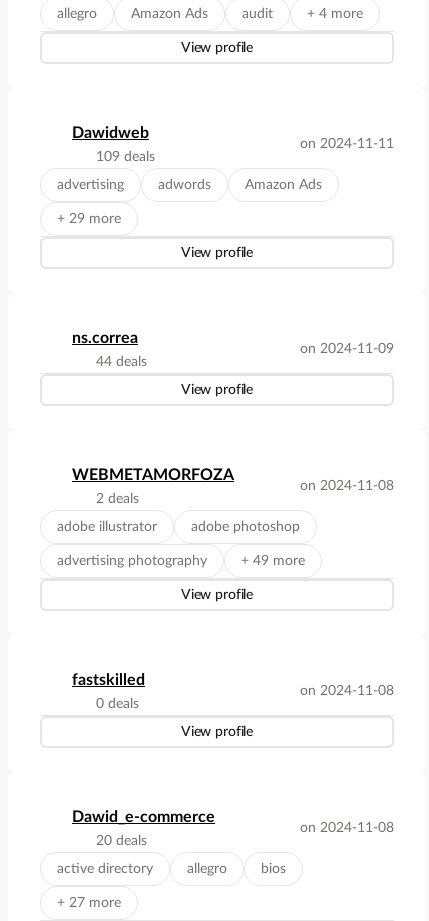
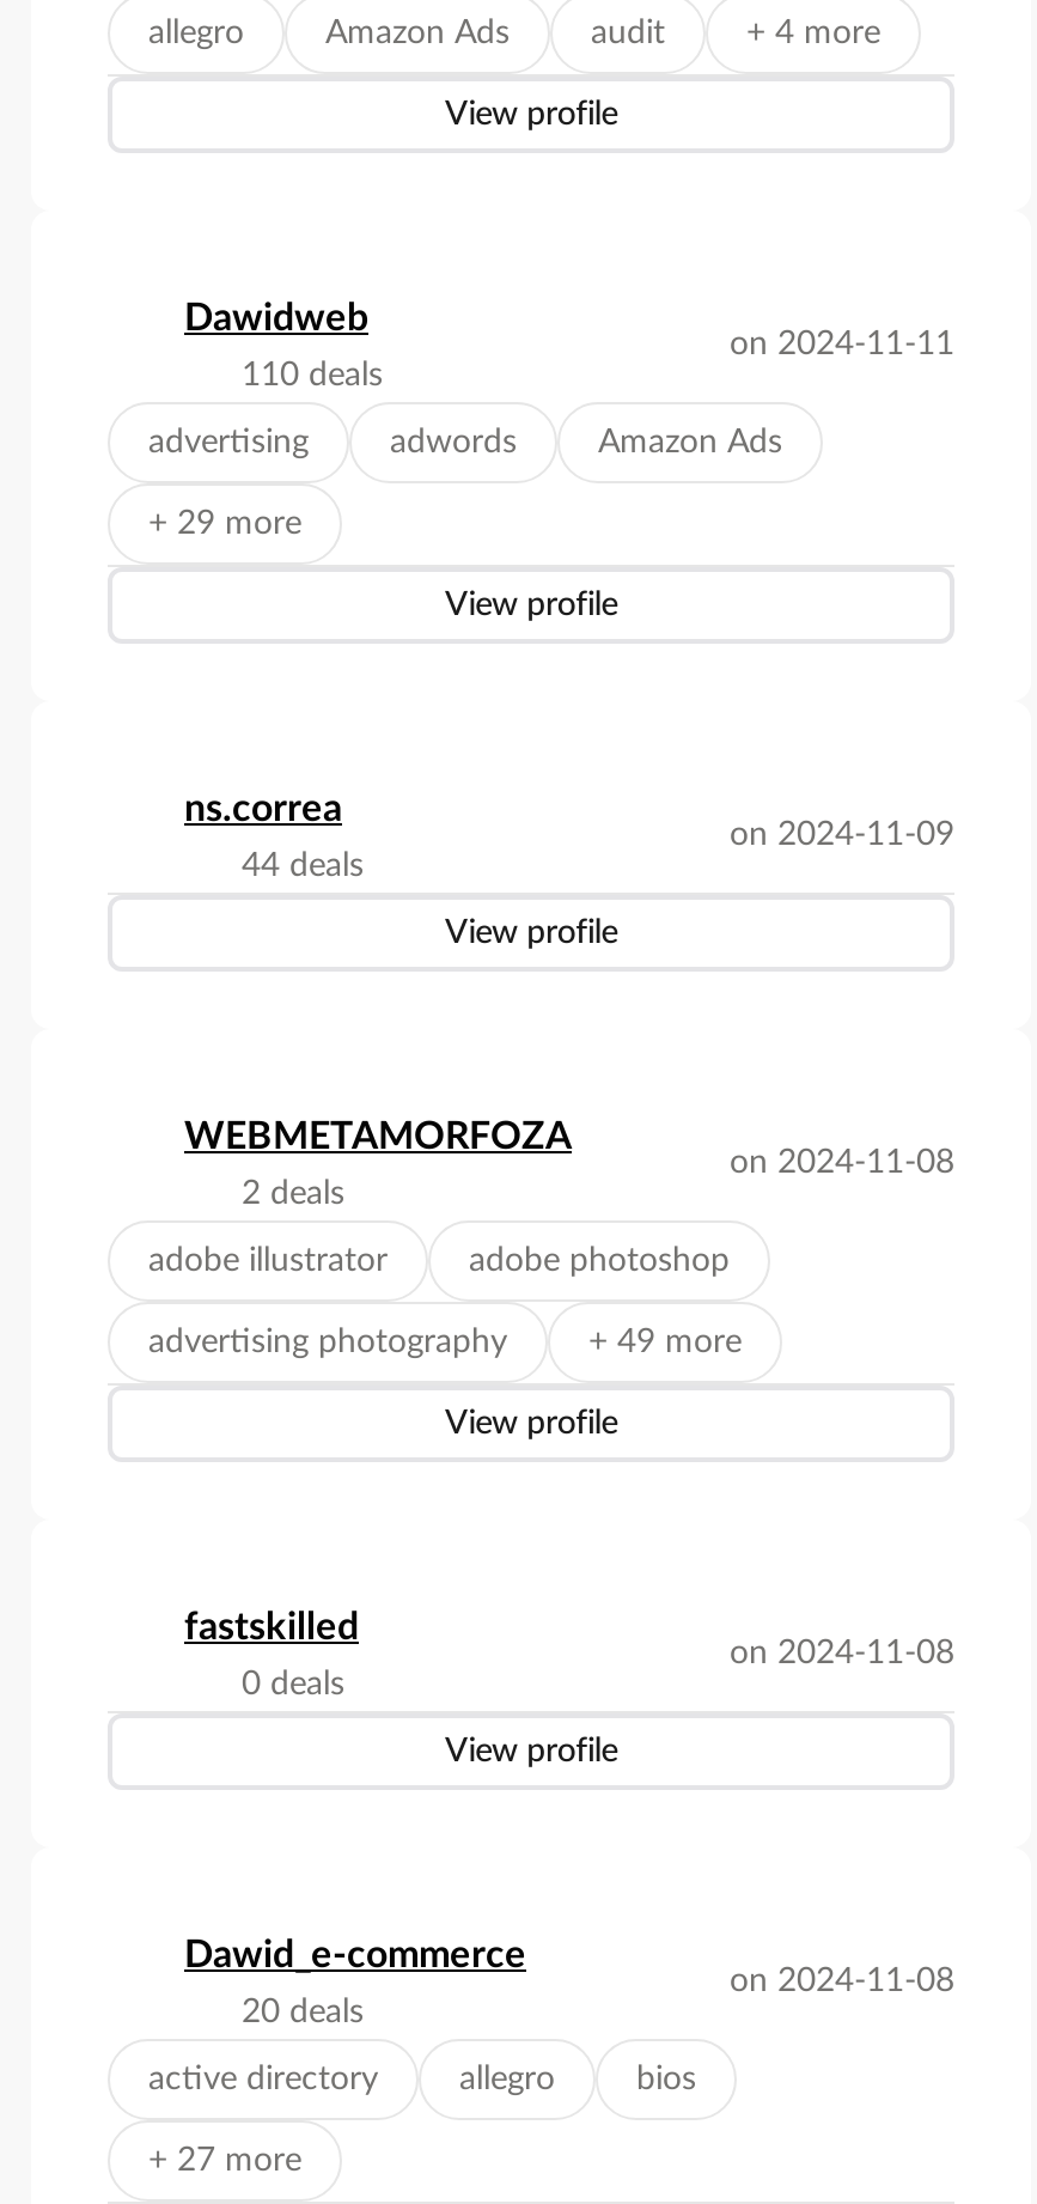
[96,150,155,164] 109 deals -> [242,359,383,392] 110 deals

